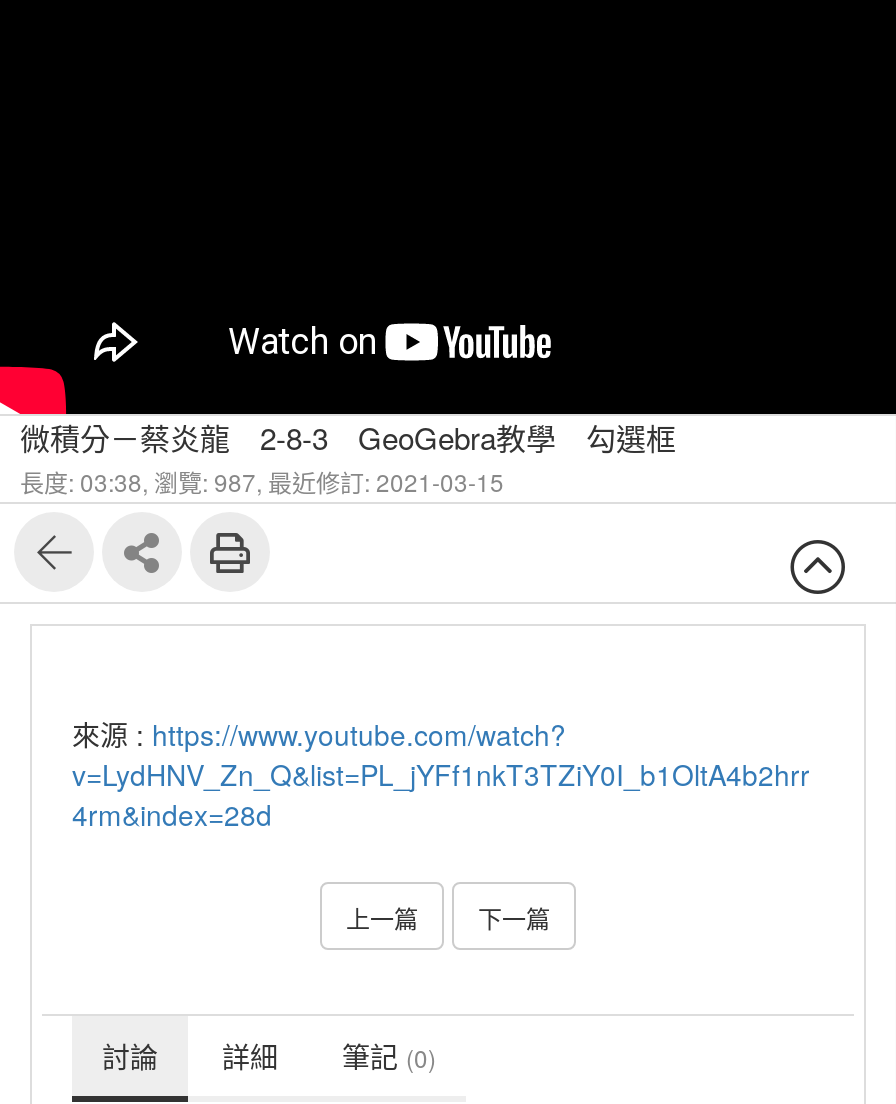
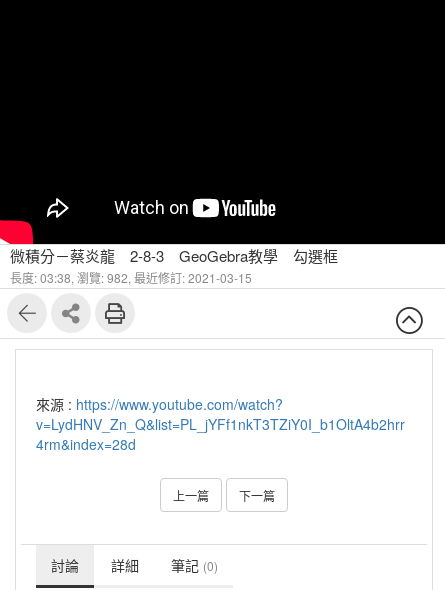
[20,464,504,498] 長度: 03:38,瀏覽: 987,最近修訂: 2021-03-15 -> [10,269,252,286] 長度: 03:38,瀏覽: 982,最近修訂: 2021-03-15

